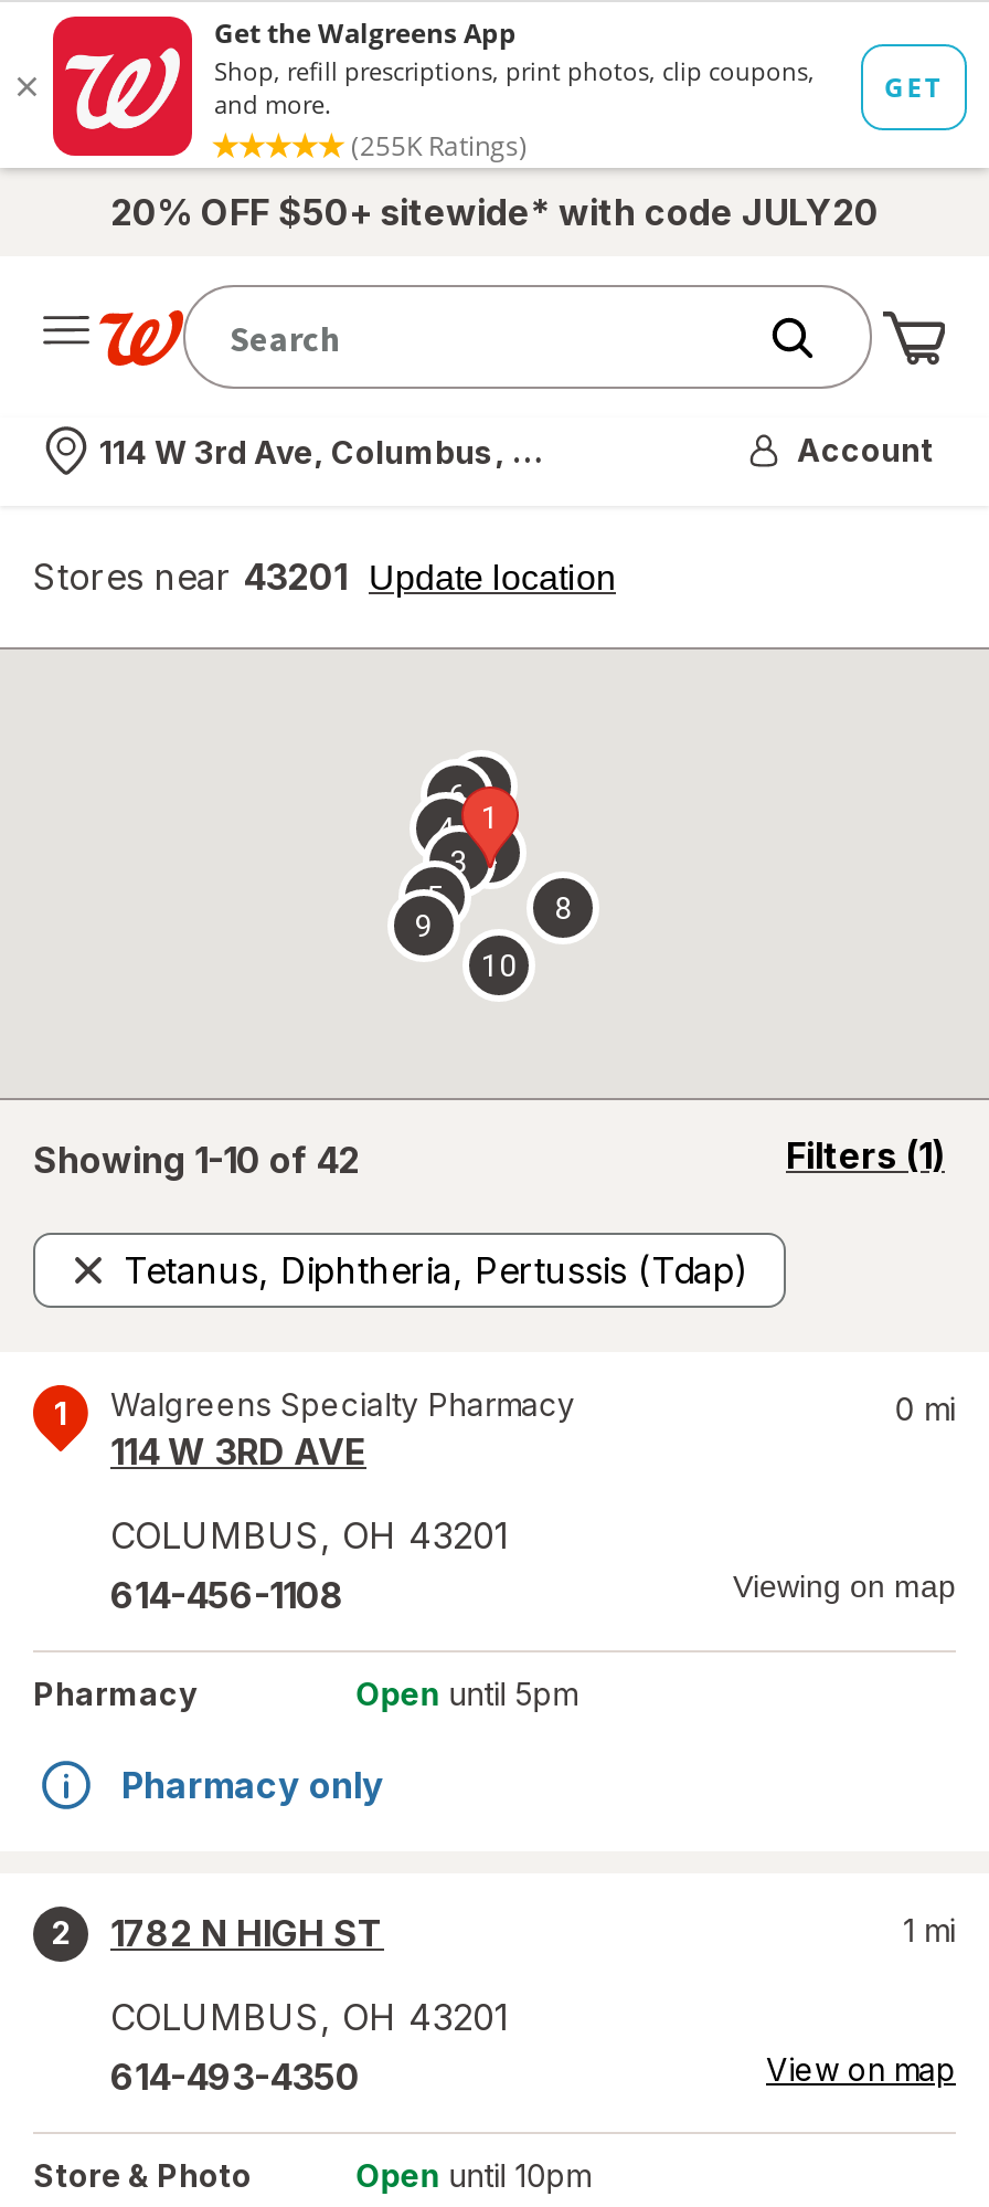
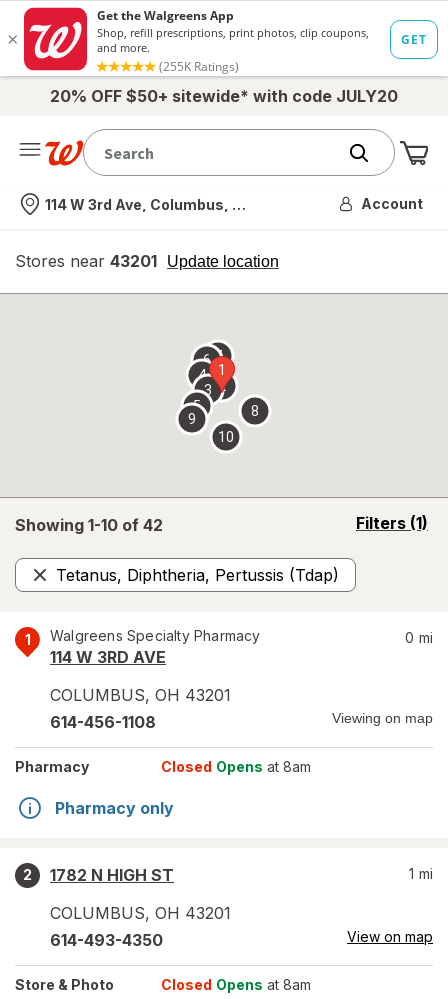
[356,1675,577,1712] Open until 5pm -> [161,758,311,775] Closed Opens at 8am
[356,2156,590,2194] Open until 10pm -> [161,976,311,993] Closed Opens at 8am

